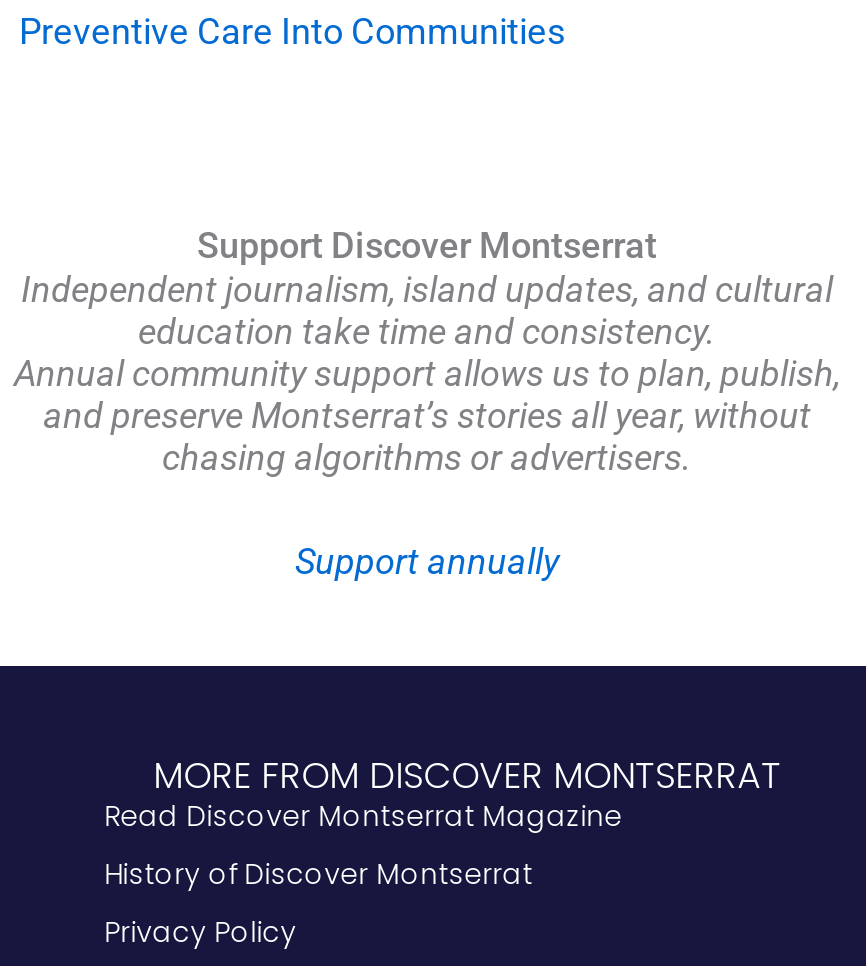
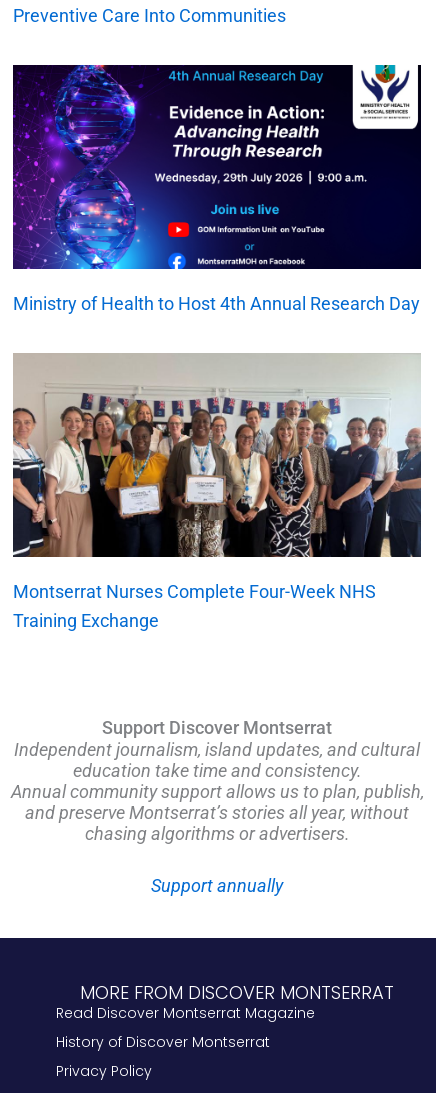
none -> [12,64,422,314] [image] | Ministry of Health to Host 4th Annual Research Day
none -> [12,353,422,631] [image] | Montserrat Nurses Complete Four-Week NHS | Training Exchange

